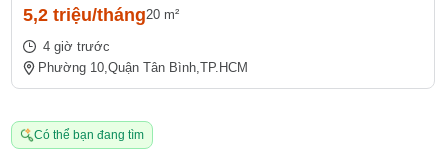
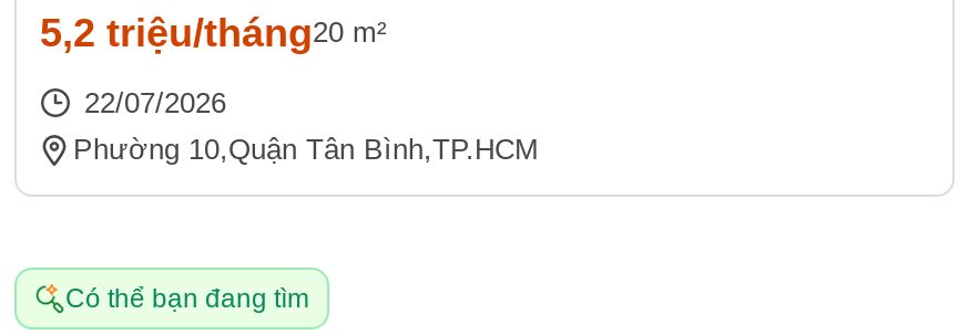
[42,38,109,53] 4 giờ trước -> [84,85,226,118] 22/07/2026

